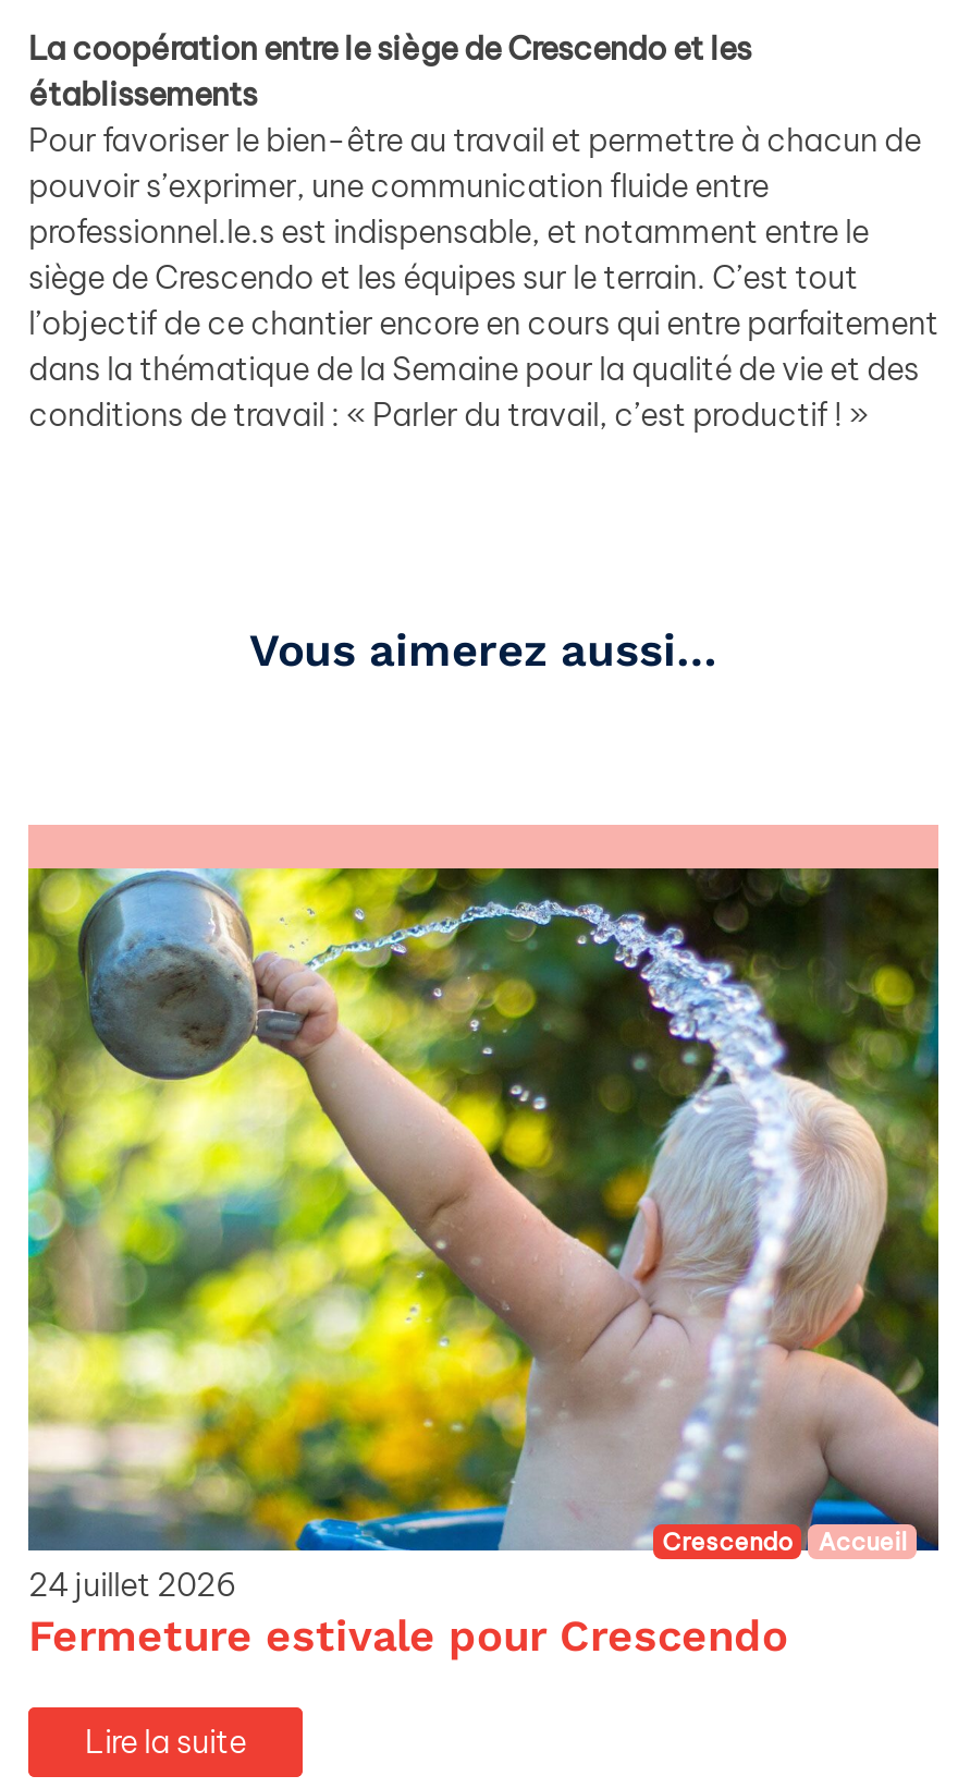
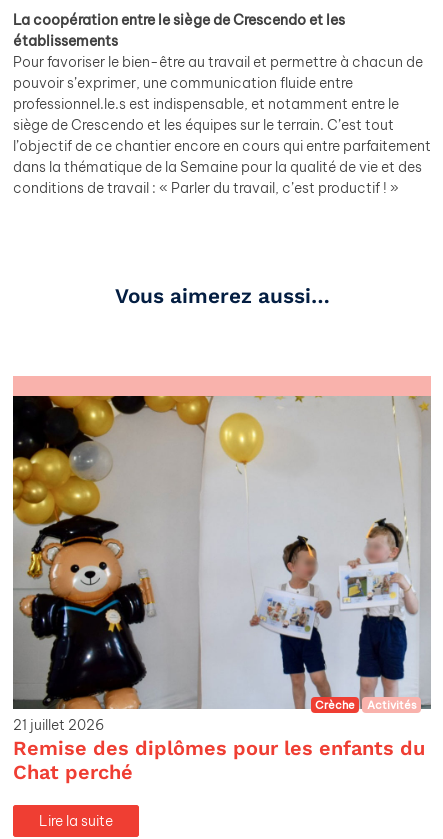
[26,866,938,1662] [image] | Crescendo | Accueil | 24 juillet 2026 | Fermeture estivale pour Crescendo -> [12,395,430,784] [image] | Crèche | Activités | 21 juillet 2026 | Remise des diplômes pour les enfants du | Chat perché

